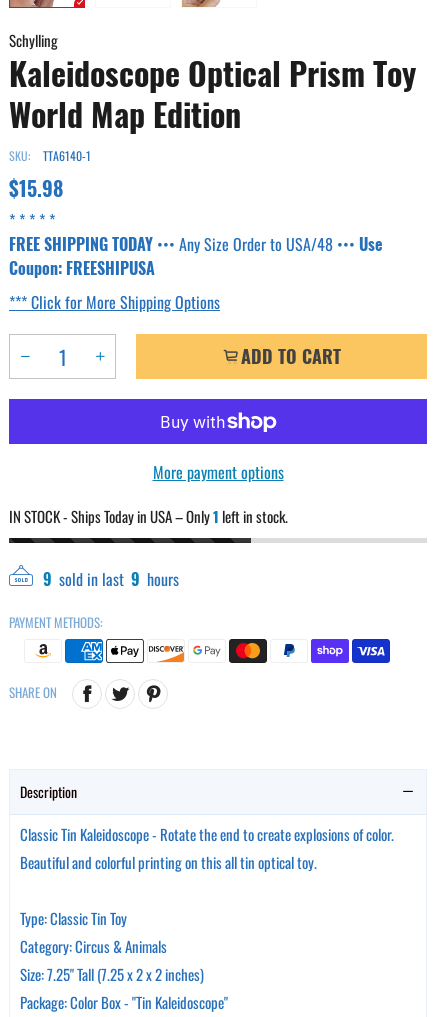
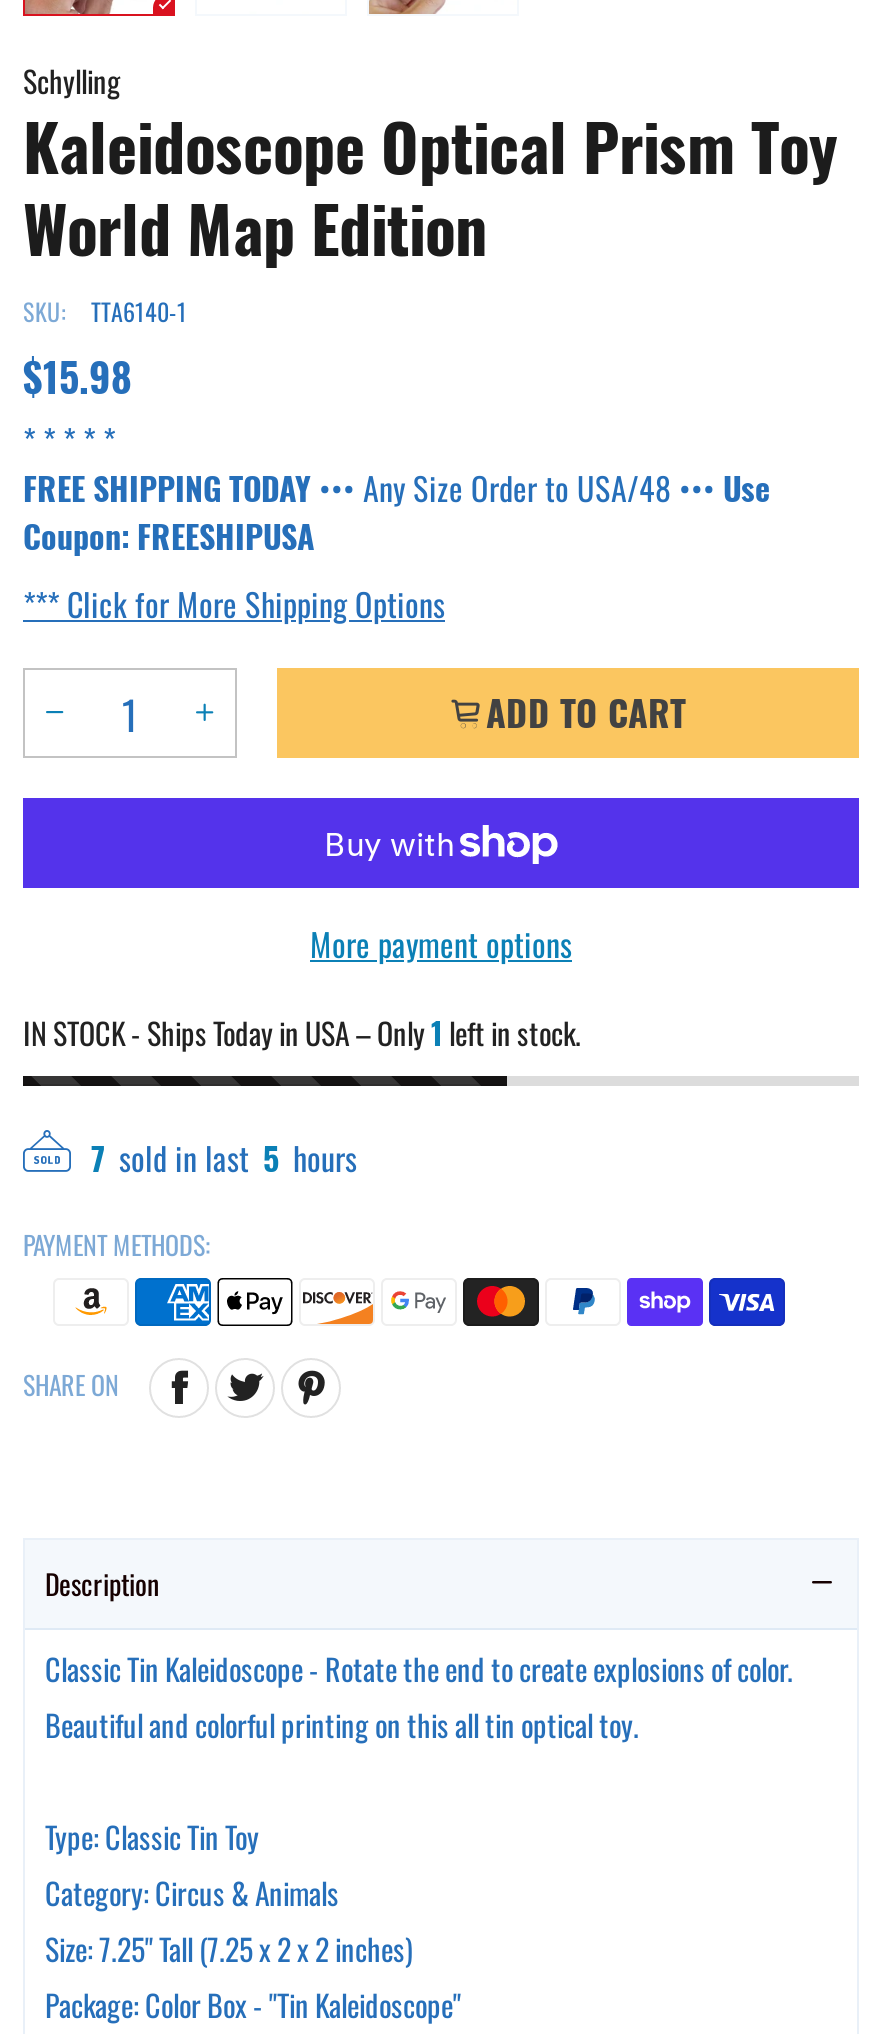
[43,567,179,591] 9 sold in last 9 hours -> [91,1134,357,1182] 7 sold in last 5 hours

